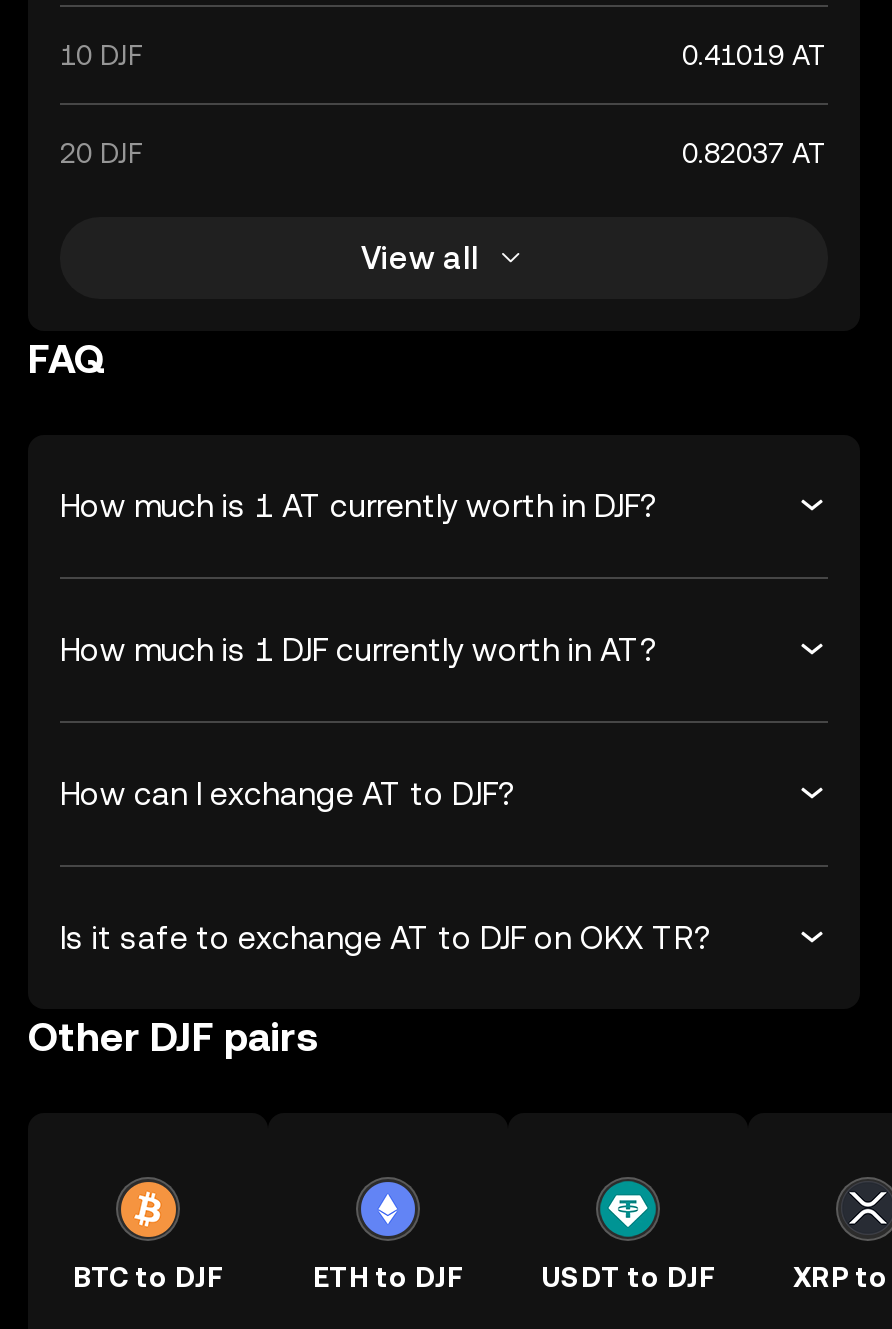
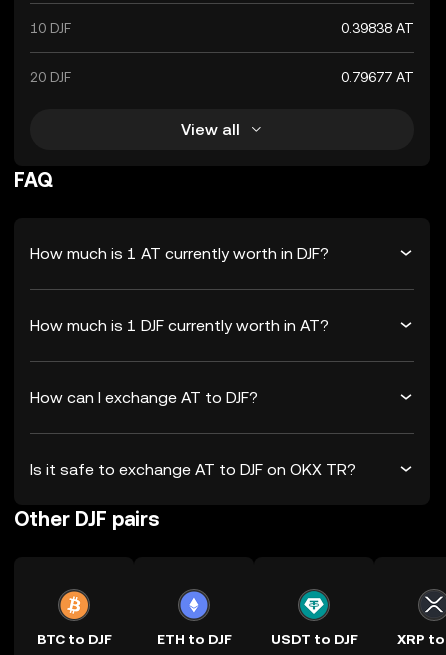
[682,39,828,71] 0.41019 AT -> [341,20,414,36] 0.39838 AT
[682,137,828,169] 0.82037 AT -> [341,69,414,85] 0.79677 AT

